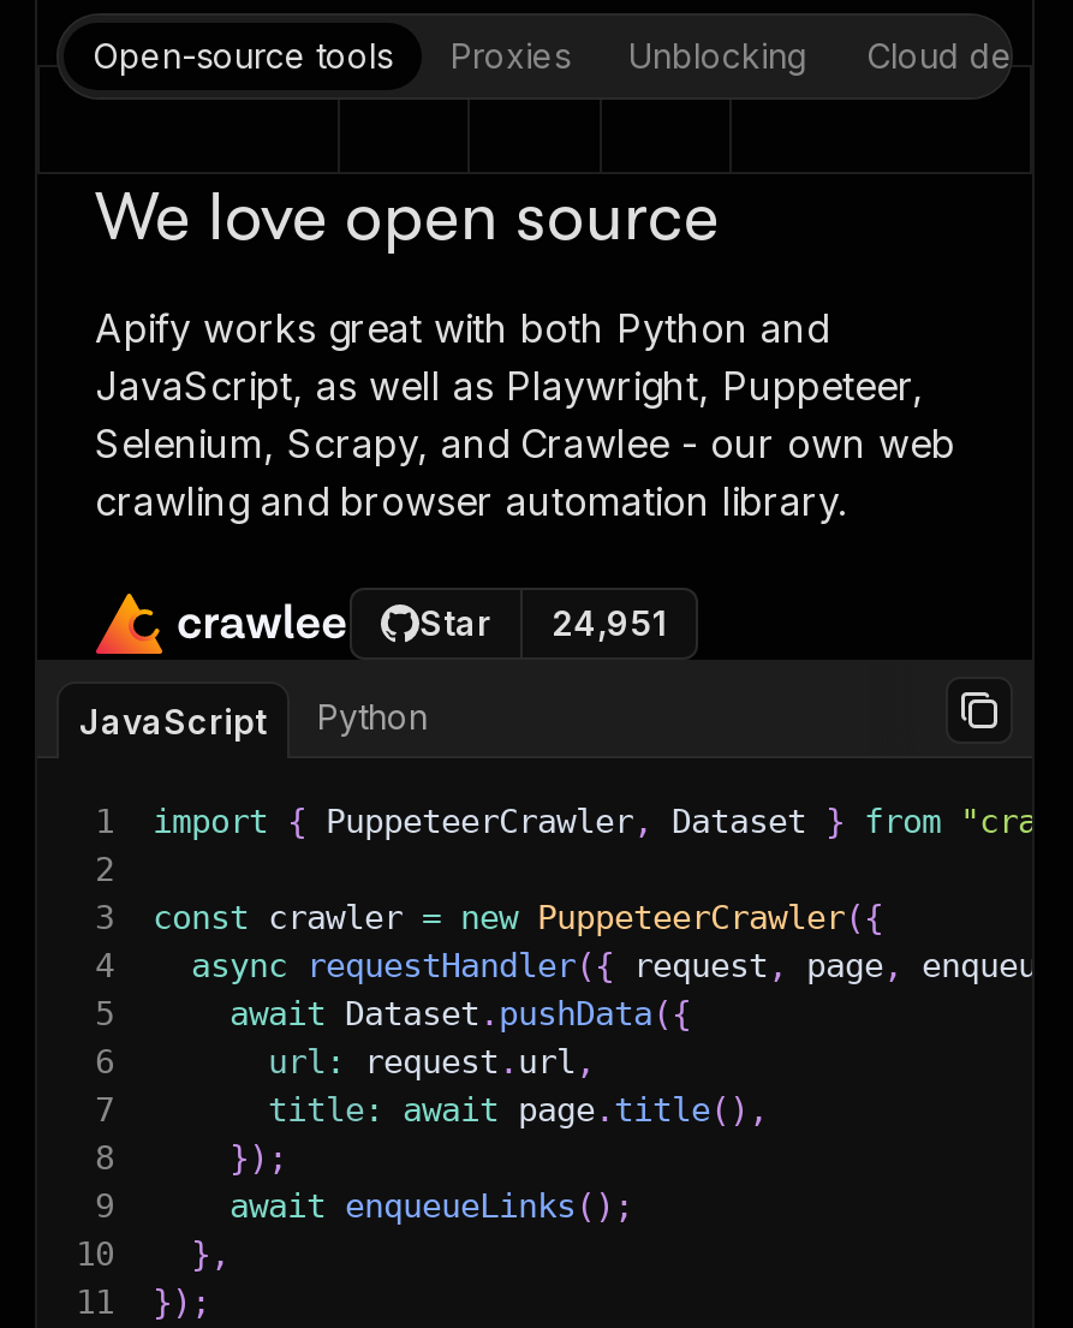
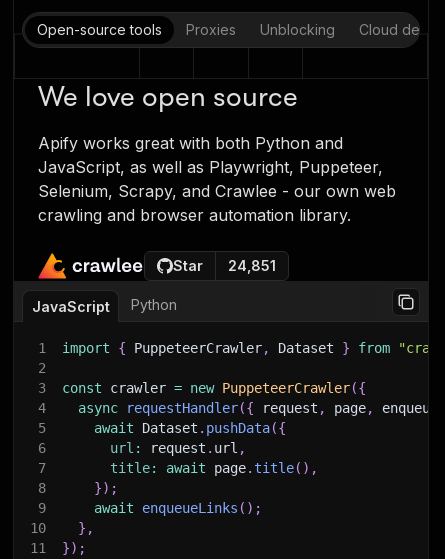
[419,602,667,643] Star 24,951 -> [173,257,276,274] Star 24,851

